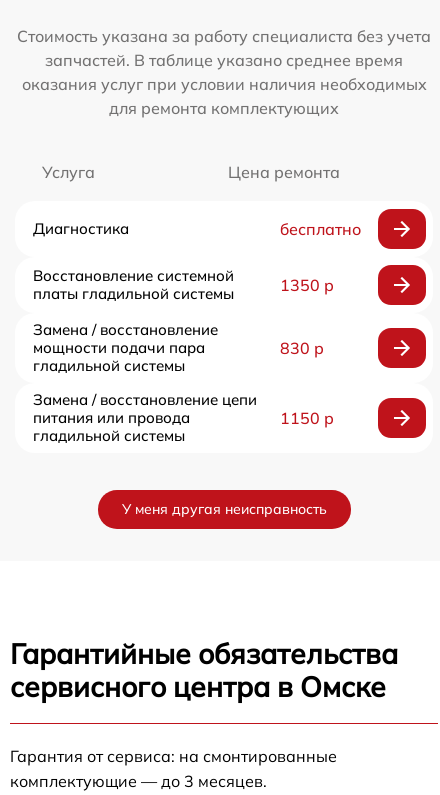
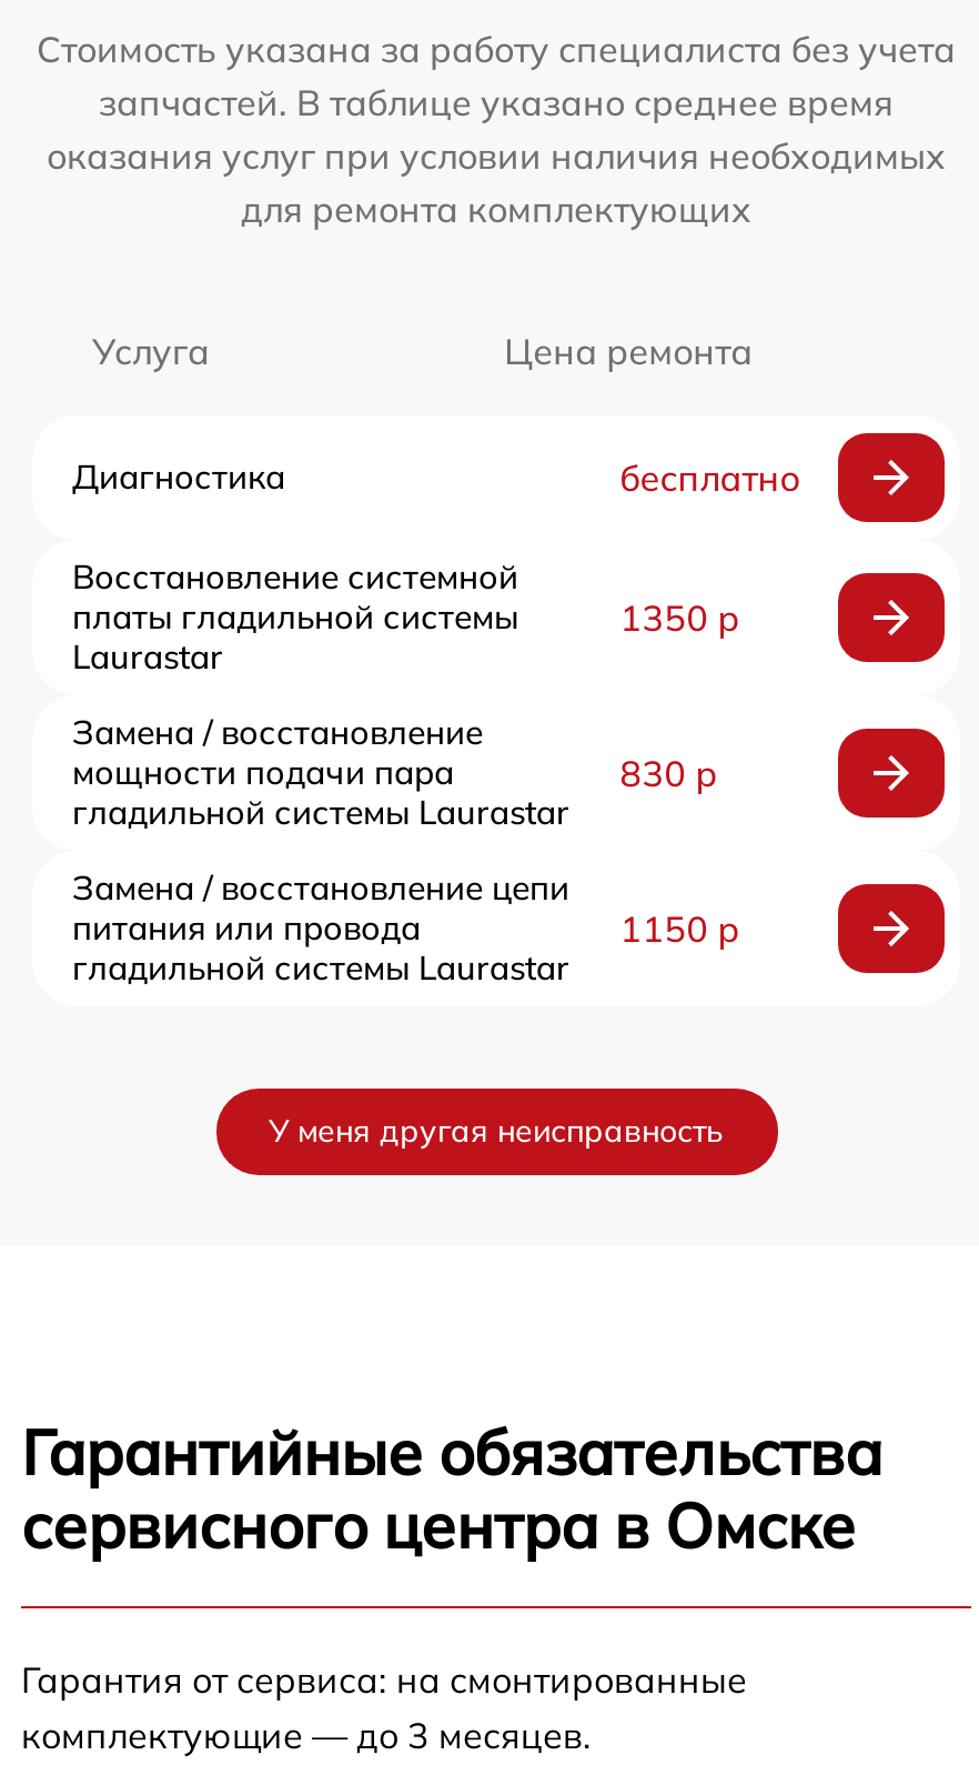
none -> [72,634,223,676] Laurastar
[33,356,185,375] гладильной системы -> [72,790,569,832] гладильной системы Laurastar
[33,426,185,445] гладильной системы -> [72,945,569,987] гладильной системы Laurastar

